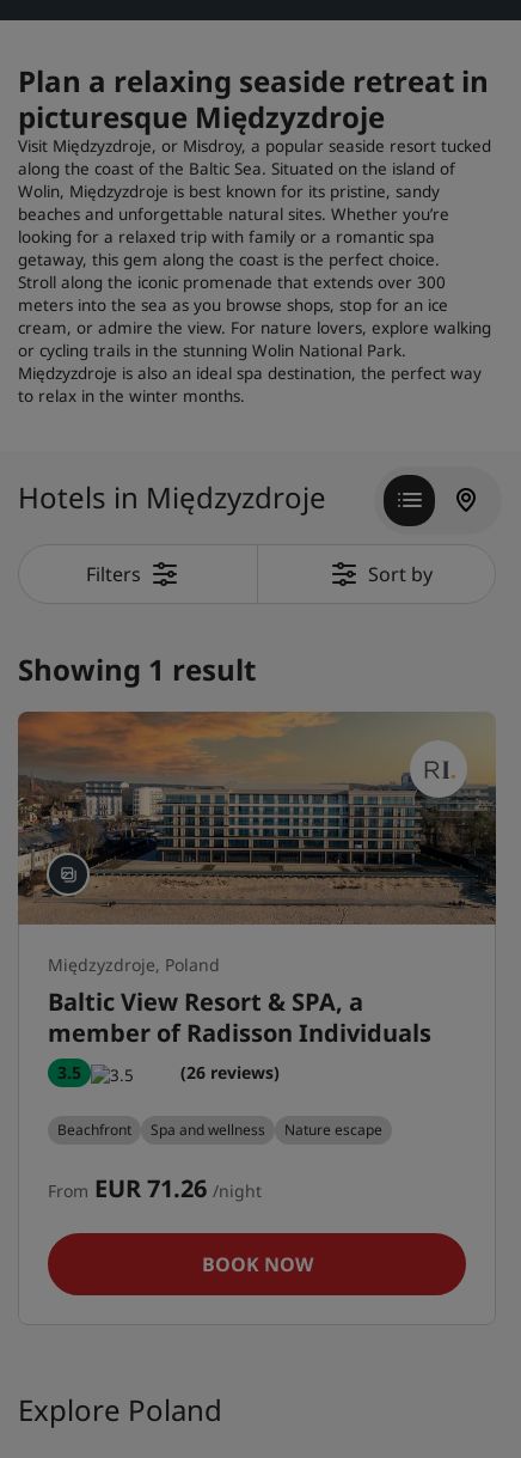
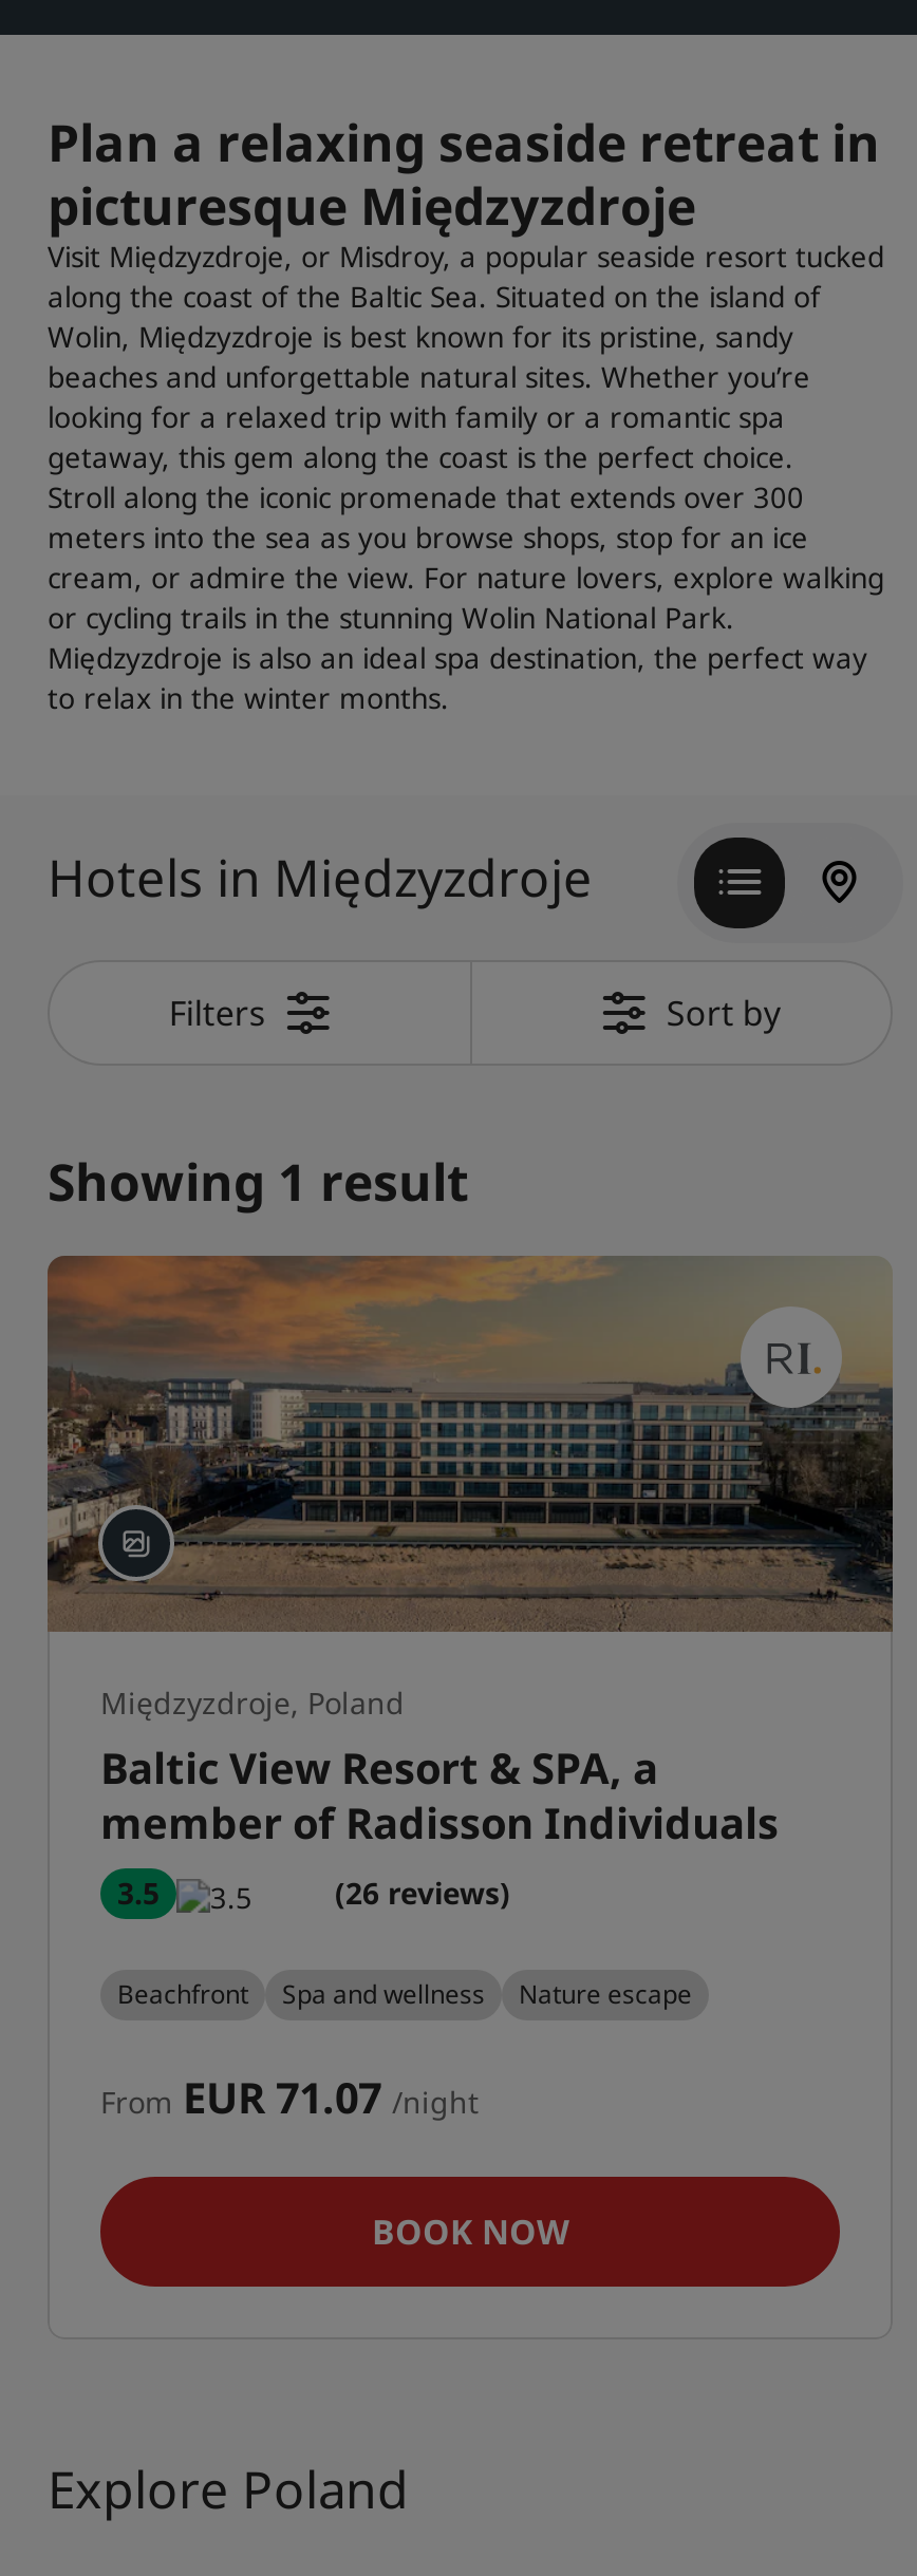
[48,1172,262,1204] From EUR 71.26 /night -> [100,2069,479,2126] From EUR 71.07 /night

